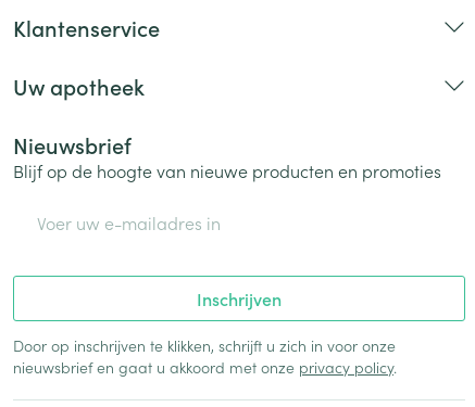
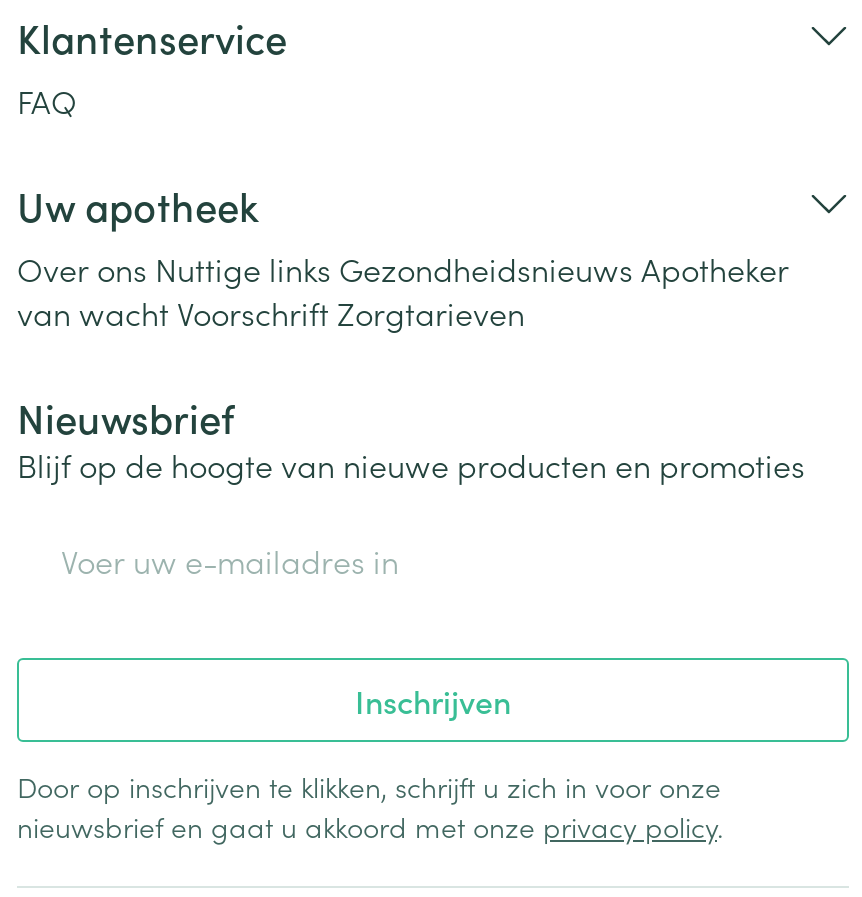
none -> [17,78,77,122] FAQ
none -> [17,246,789,334] Over ons Nuttige links Gezondheidsnieuws Apotheker | van wacht Voorschrift Zorgtarieven

